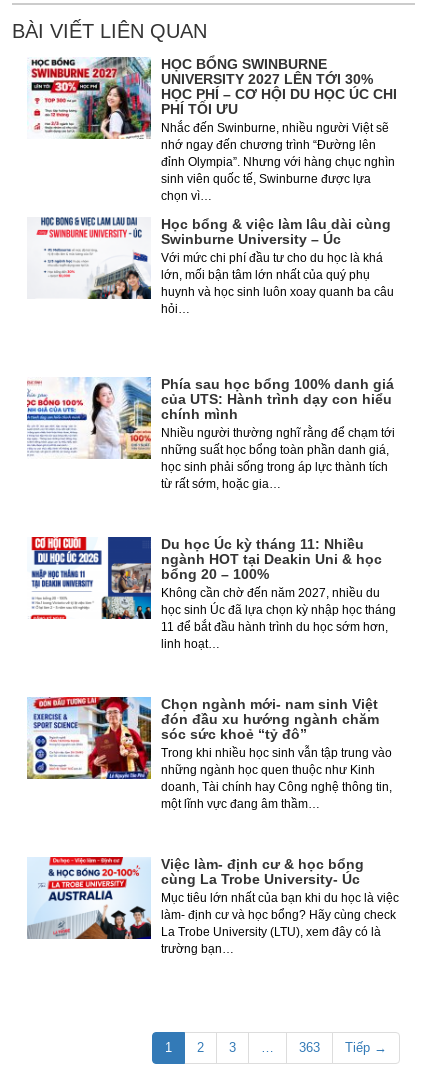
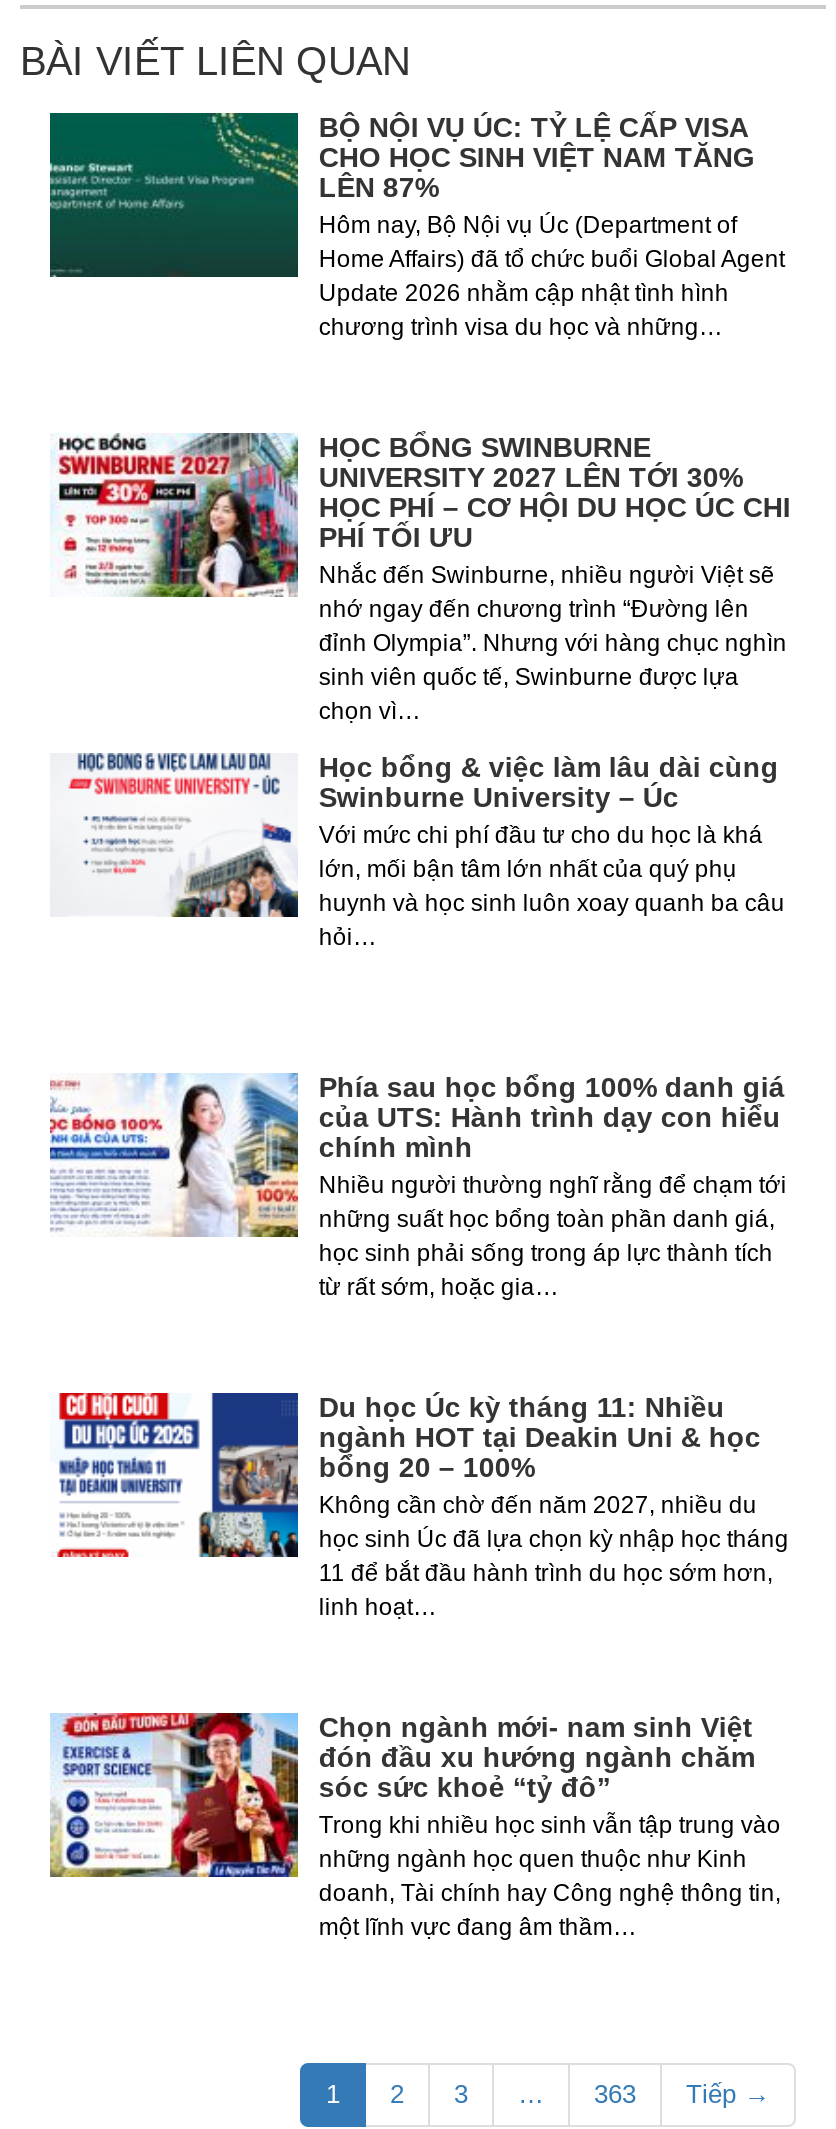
none -> [48,111,785,341] [image] | BỘ NỘI VỤ ÚC: TỶ LỆ CẤP VISA | CHO HỌC SINH VIỆT NAM TĂNG | LÊN 87% | Hôm nay, Bộ Nội vụ Úc (Department of | Home Affairs) đã tổ chức buổi Global Agent | Update 2026 nhằm cập nhật tình hình | chương trình visa du học và những…
moved [26,55,397,811] -> [48,429,791,1941]: [image] | HỌC BỔNG SWINBURNE | UNIVERSITY 2027 LÊN TỚI 30% | ... | doanh, Tài chính hay Công nghệ thông tin, | một lĩnh vực đang âm thầm…
[27,856,399,956] [image] | Việc làm- định cư & học bổng | cùng La Trobe University- Úc | Mục tiêu lớn nhất của bạn khi du học là việc | làm- định cư và học bổng? Hãy cùng check | La Trobe University (LTU), xem đây có là | trường bạn… -> none

